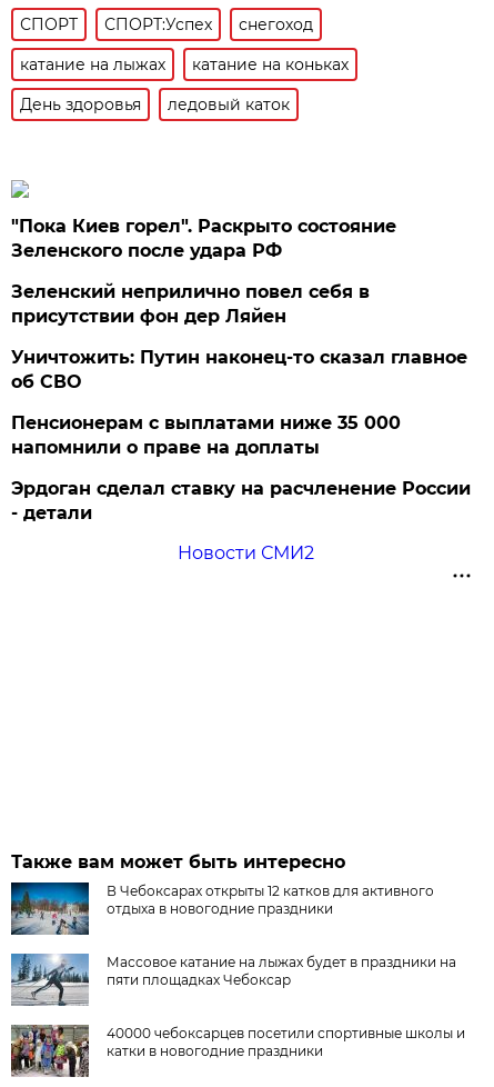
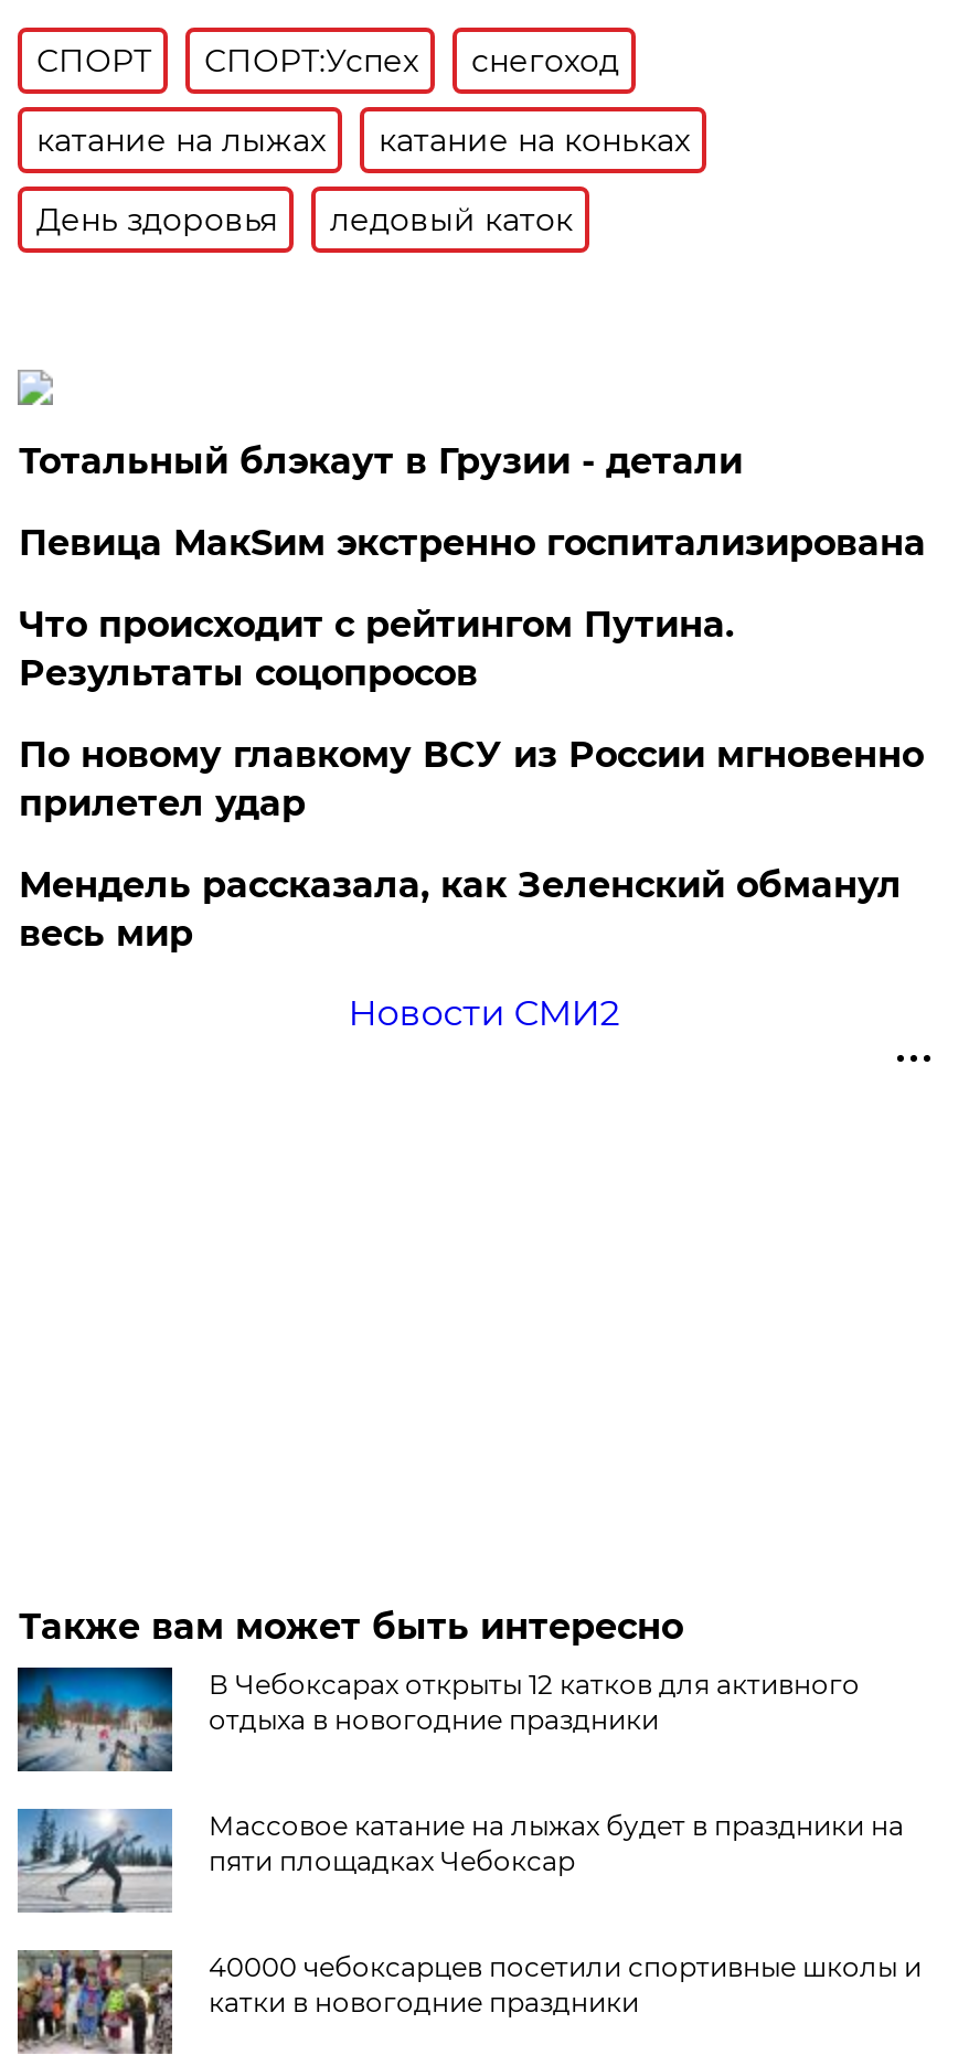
[12,216,397,261] "Пока Киев горел". Раскрыто состояние | Зеленского после удара РФ -> [19,440,743,482] Тотальный блэкаут в Грузии - детали
[12,281,370,327] Зеленский неприлично повел cебя в | присутствии фон дер Ляйен -> [19,522,926,564] Певица МакSим экстренно госпитализирована
[12,347,468,392] Уничтожить: Путин наконец-то сказал главное | об СВО -> [19,603,734,694] Что происходит с рейтингом Путина. | Результаты соцопросов
[12,412,401,458] Пенсионерам с выплатами ниже 35 000 | напомнили о праве на доплаты -> [19,734,924,824] По новому главкому ВСУ из России мгновенно | прилетел удар
[12,478,471,523] Эрдоган сделал ставку на расчленение России | - детали -> [19,864,901,954] Мендель рассказала, как Зеленский обманул | весь мир

